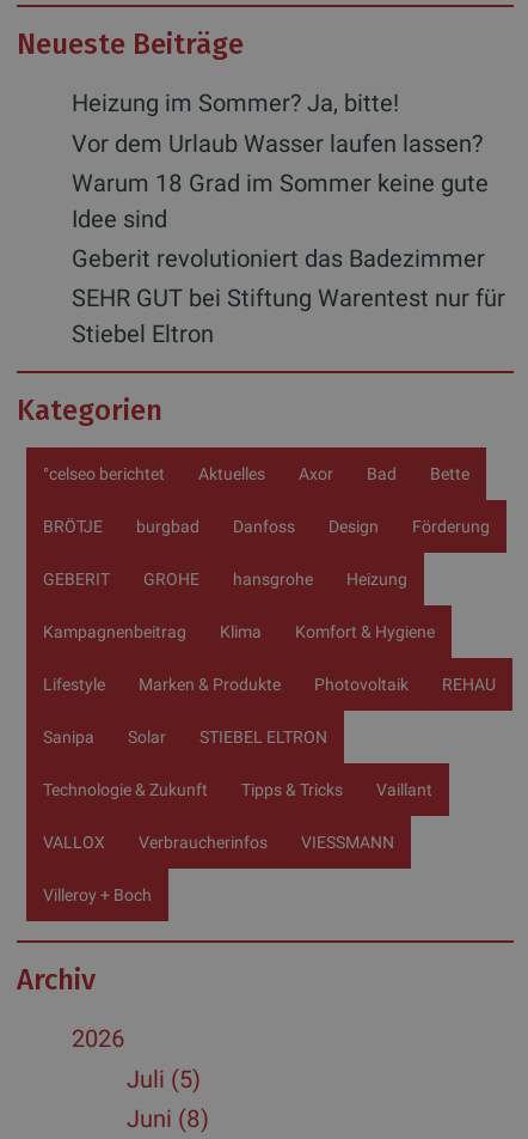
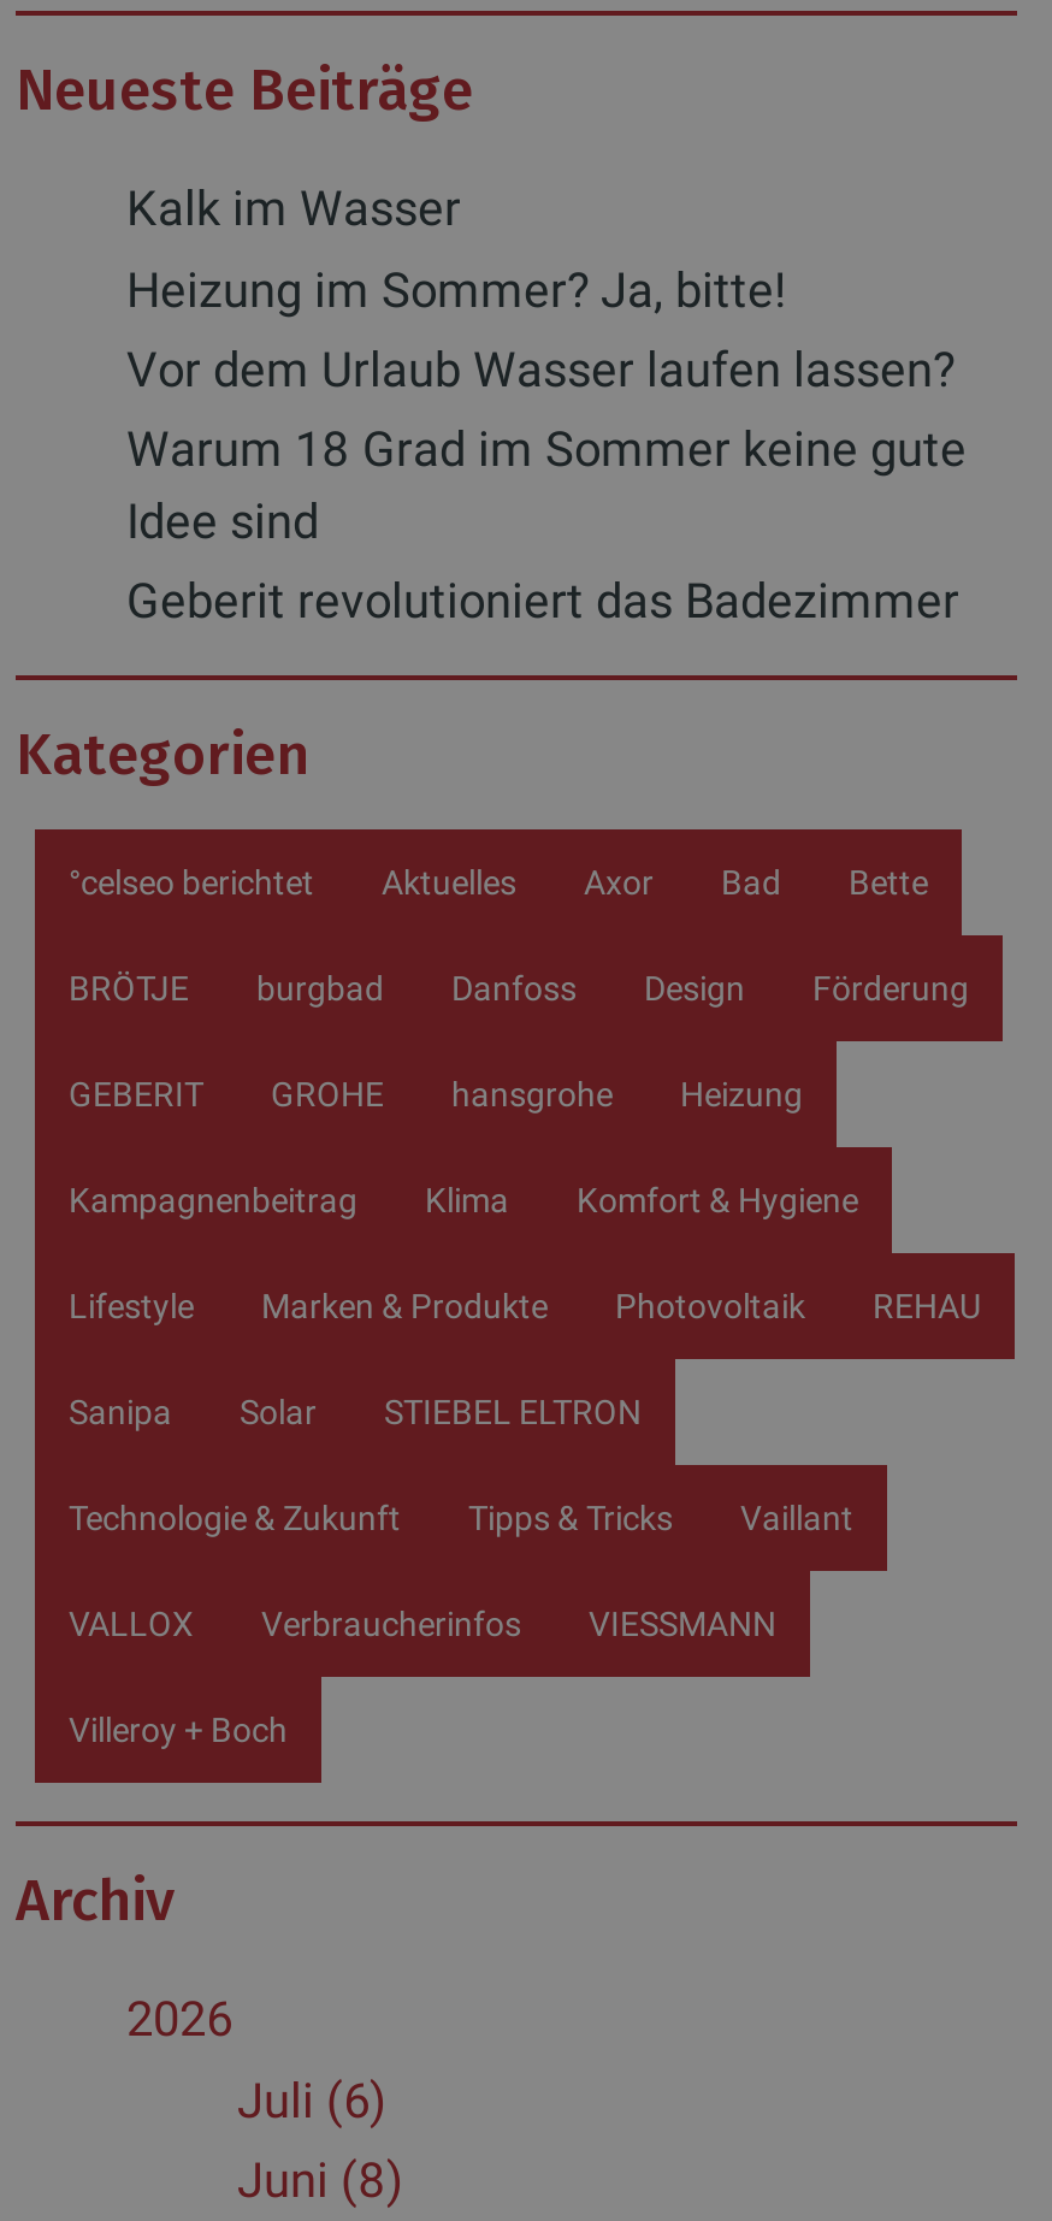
none -> [126,180,461,238] Kalk im Wasser
moved [72,89,489,273] -> [126,260,967,630]: Heizung im Sommer? Ja, bitte! | Vor dem Urlaub Wasser laufen lassen? | Warum 18 Grad im Sommer keine gute | Idee sind | Geberit revolutioniert das Badezimmer
[72,284,505,348] SEHR GUT bei Stiftung Warentest nur für | Stiebel Eltron -> none
[127,1064,201,1093] Juli (5) -> [237,2071,386,2128] Juli (6)

